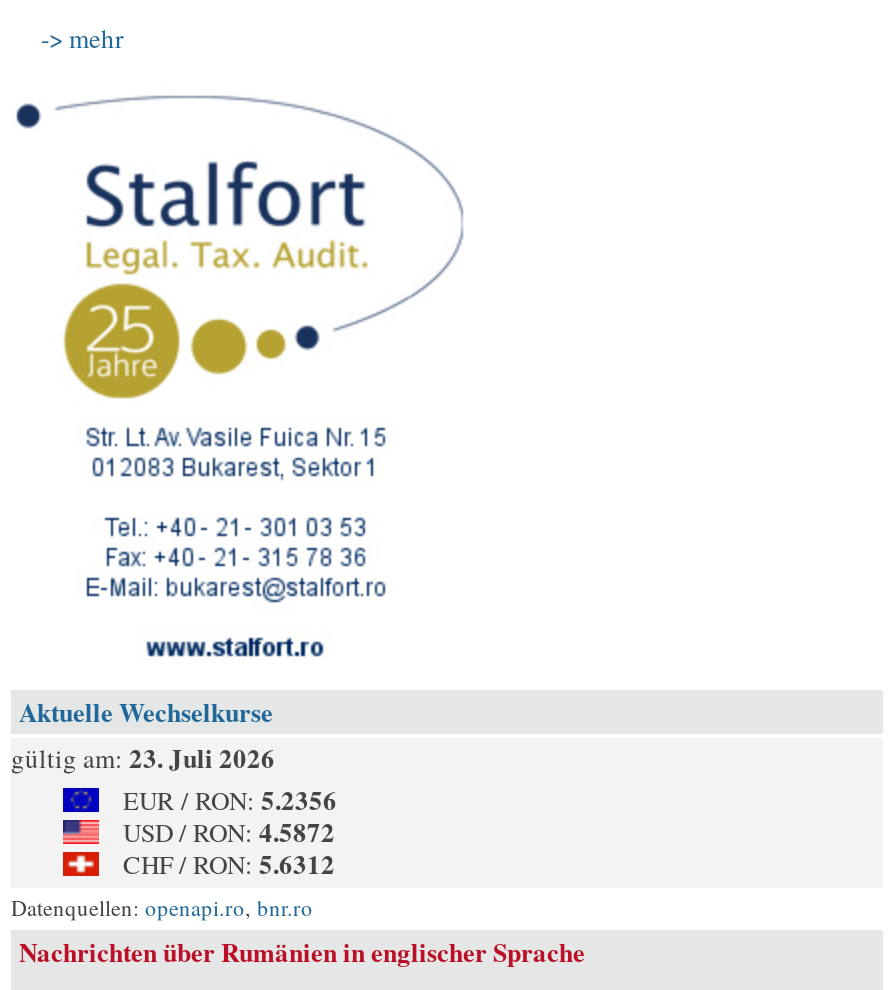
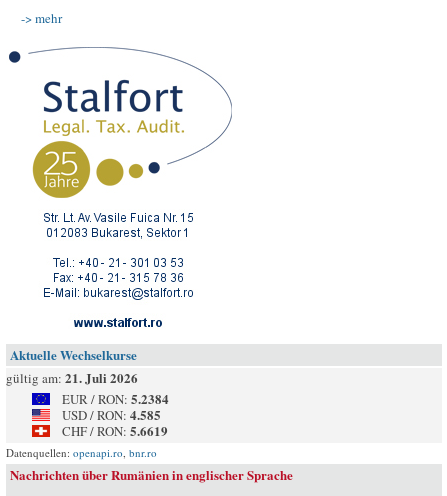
[11,738,275,776] gültig am: 23. Juli 2026 -> [6,368,138,387] gültig am: 21. Juli 2026
[123,780,337,818] EUR / RON: 5.2356 -> [62,389,169,408] EUR / RON: 5.2384
[123,812,335,850] USD / RON: 4.5872 -> [62,405,161,424] USD / RON: 4.585
[123,844,335,882] CHF / RON: 5.6312 -> [62,421,168,440] CHF / RON: 5.6619

